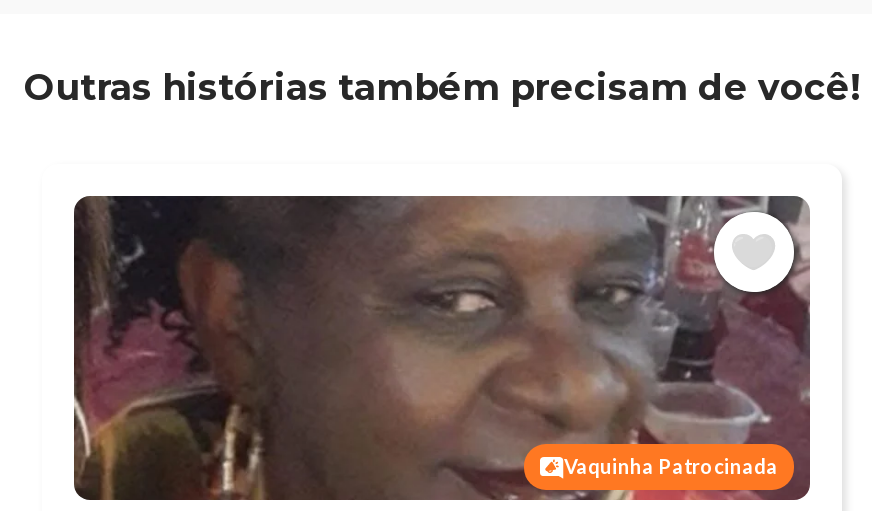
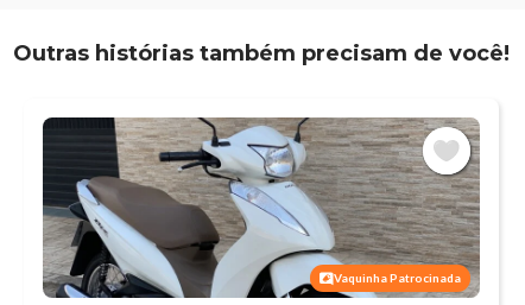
[74,196,810,502] [image] -> [43,117,480,299] [image]

